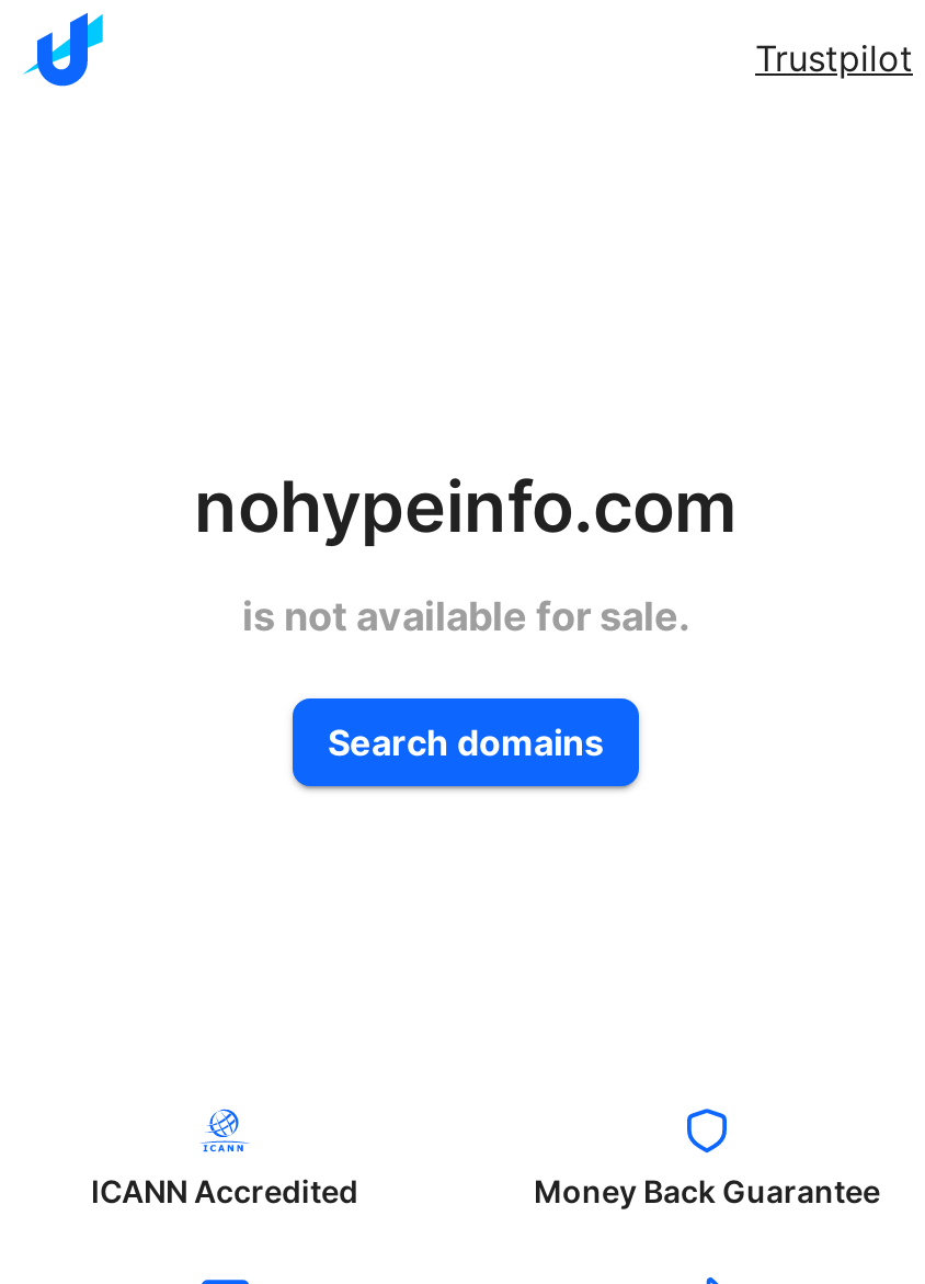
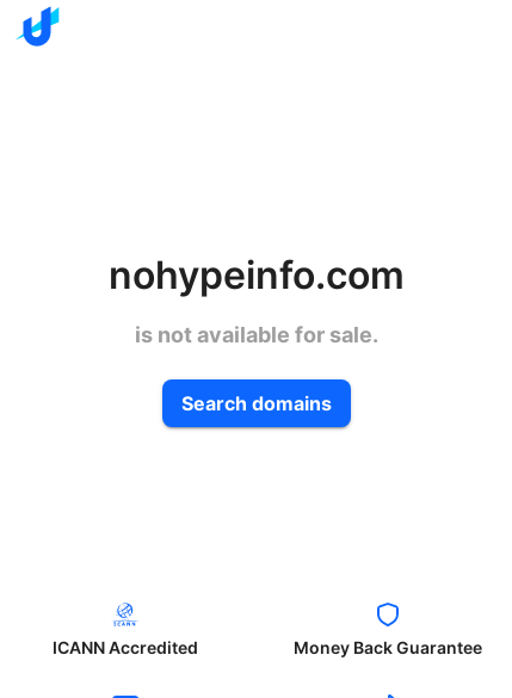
[755,36,913,80] Trustpilot -> none

